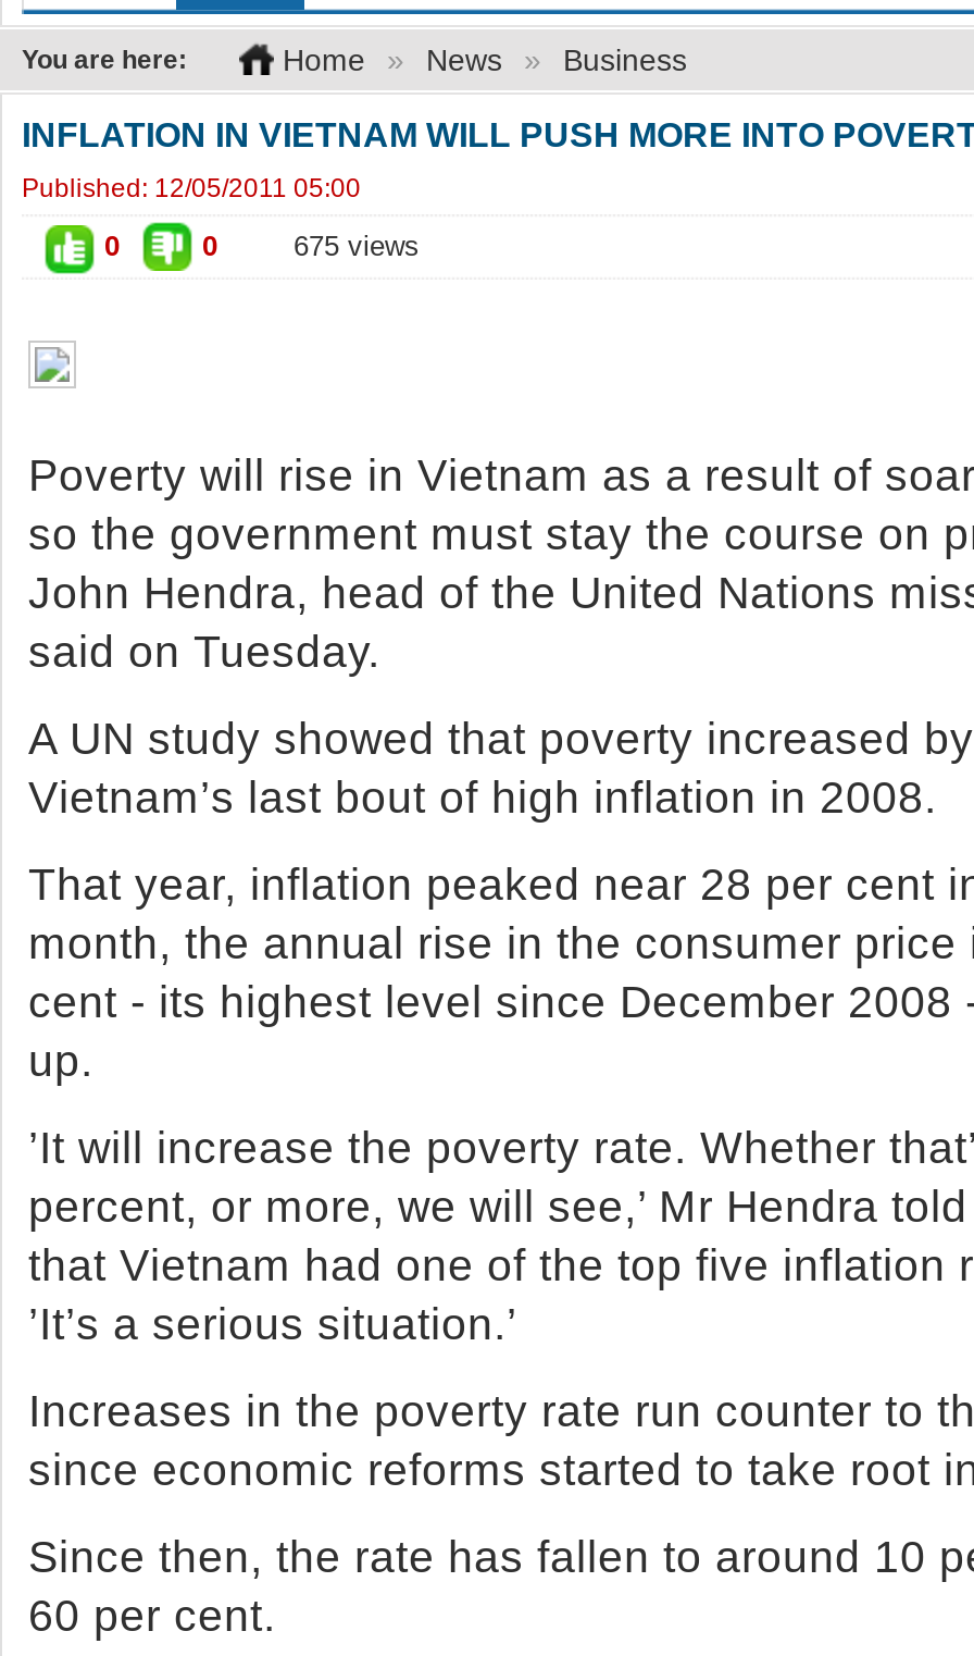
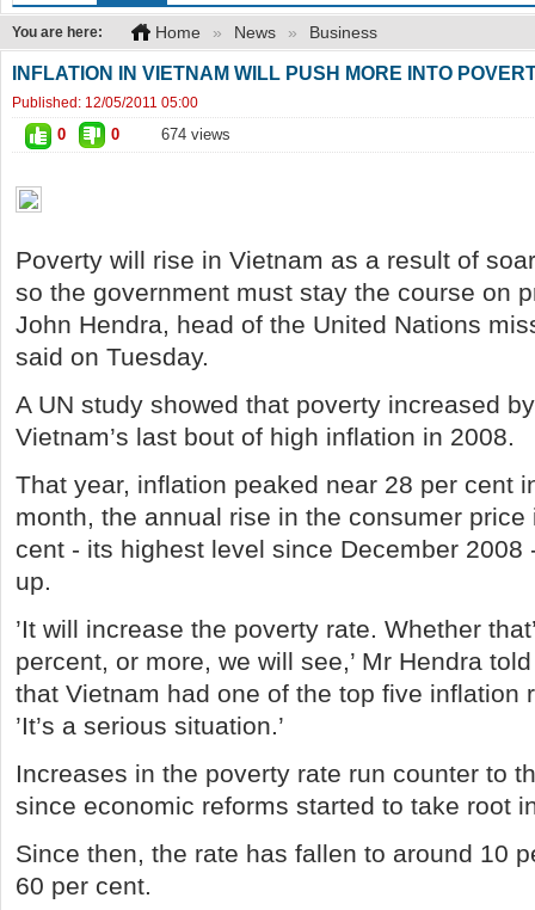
[294,230,420,262] 675 views -> [161,125,230,143] 674 views

